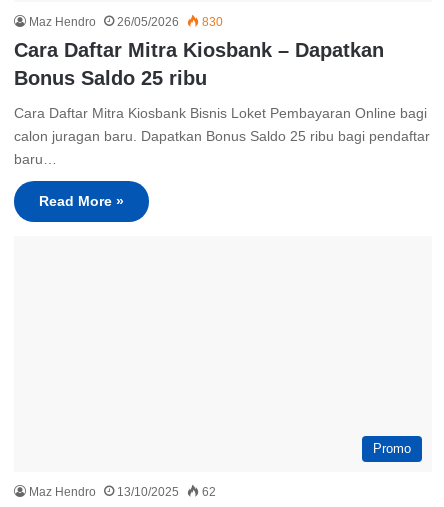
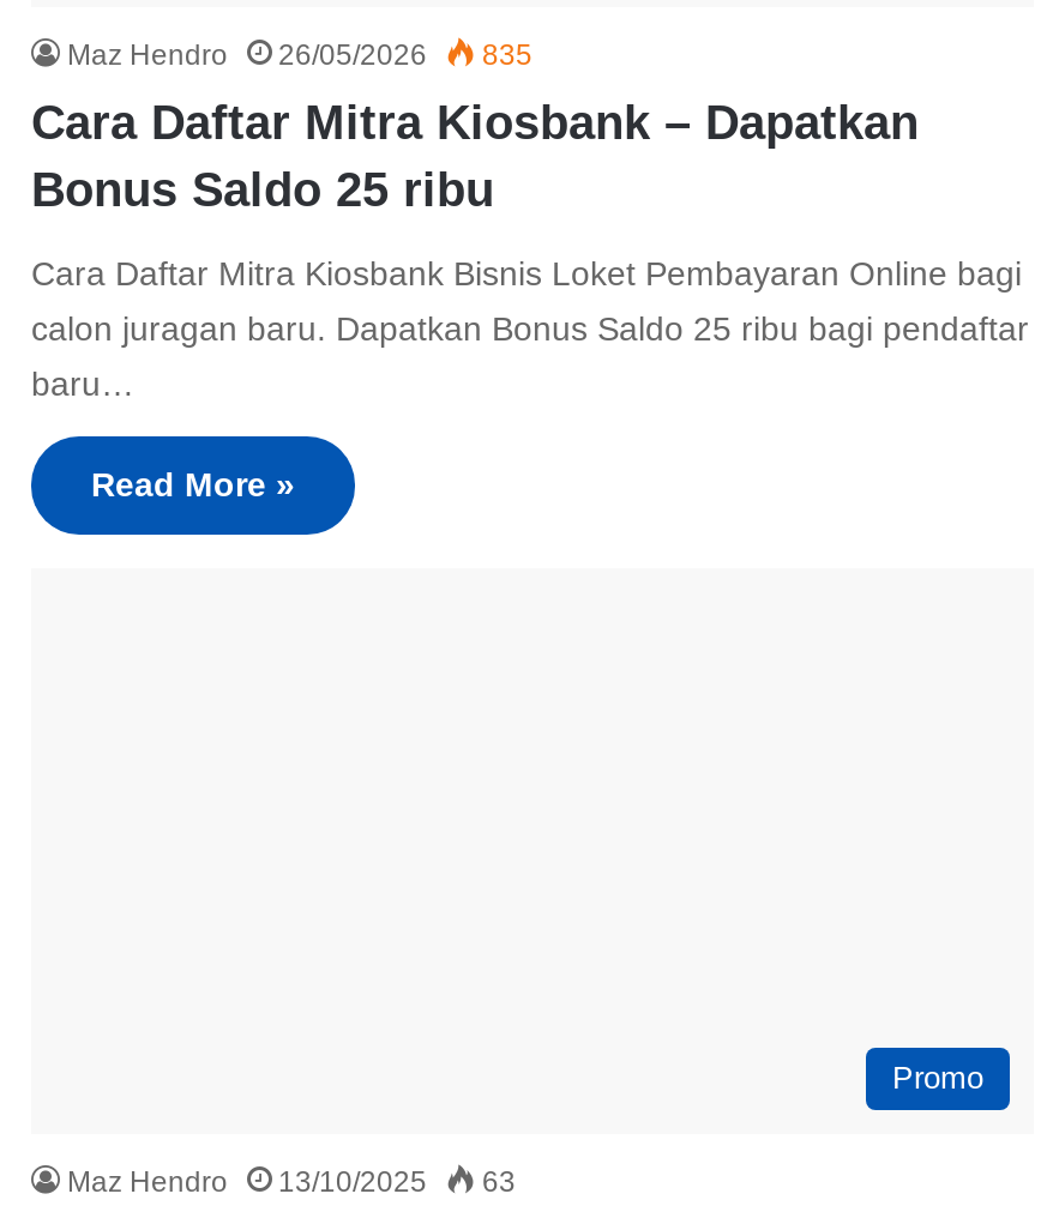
[29,15,223,29] Maz Hendro 26/05/2026 830 -> [67,38,532,72] Maz Hendro 26/05/2026 835
[29,485,216,499] Maz Hendro 13/10/2025 62 -> [67,1165,516,1198] Maz Hendro 13/10/2025 63

